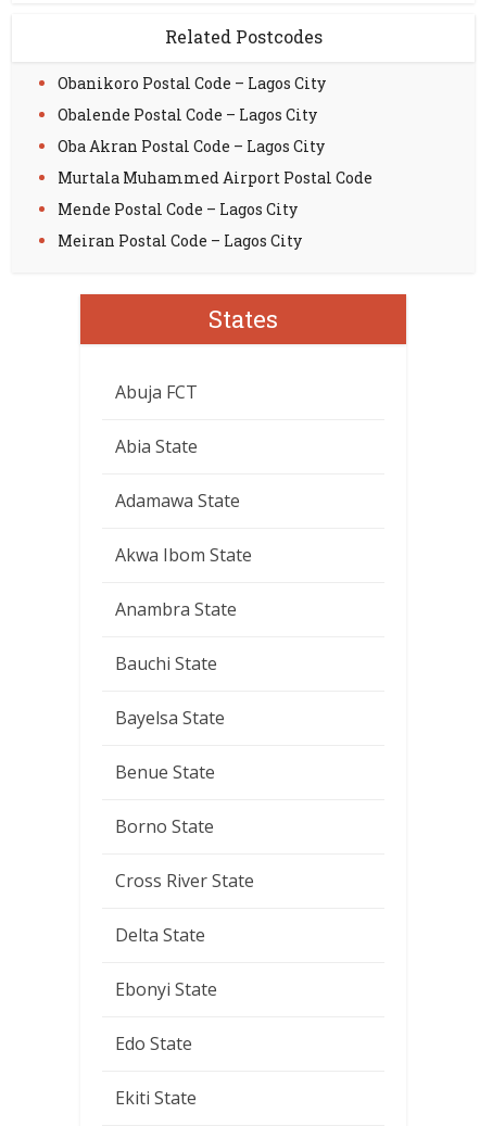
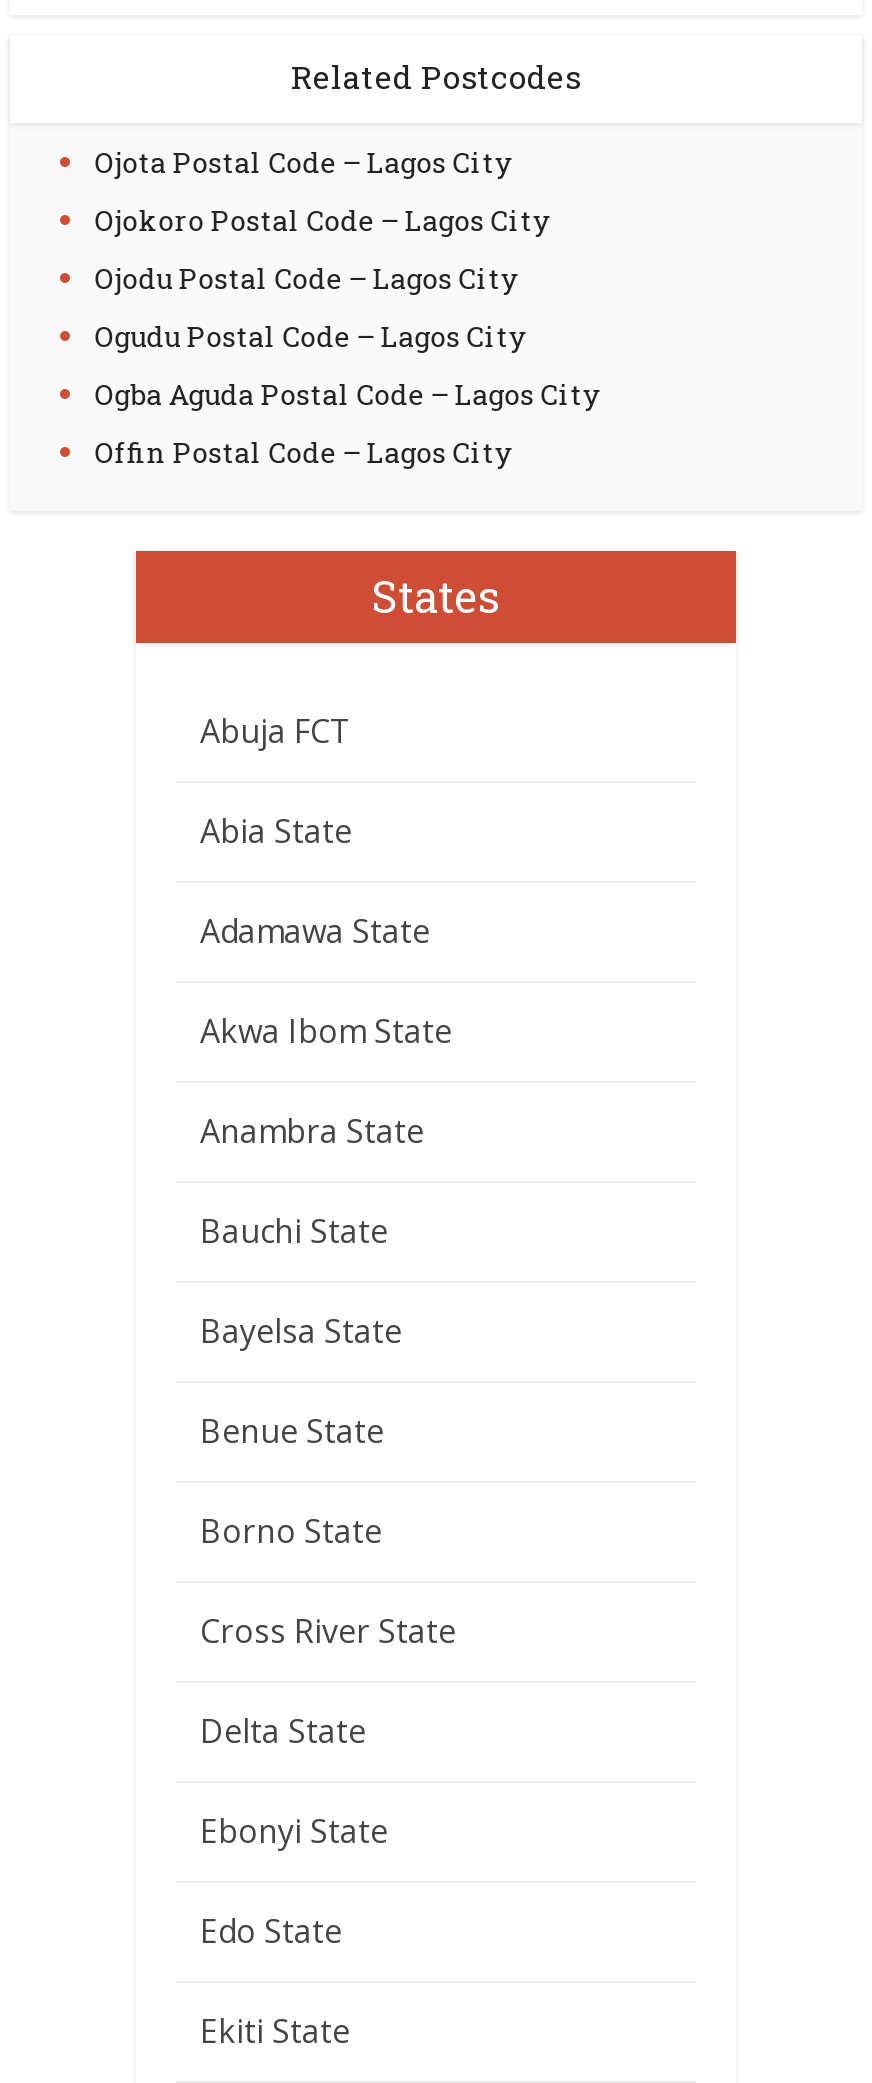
[58,73,326,93] Obanikoro Postal Code – Lagos City -> [94,143,510,181] Ojota Postal Code – Lagos City
[58,104,317,125] Obalende Postal Code – Lagos City -> [94,201,548,239] Ojokoro Postal Code – Lagos City
[58,136,325,156] Oba Akran Postal Code – Lagos City -> [94,259,516,297] Ojodu Postal Code – Lagos City
[58,167,373,188] Murtala Muhammed Airport Postal Code -> [94,317,524,355] Ogudu Postal Code – Lagos City
[58,199,298,219] Mende Postal Code – Lagos City -> [94,375,598,413] Ogba Aguda Postal Code – Lagos City
[58,230,302,251] Meiran Postal Code – Lagos City -> [94,433,510,471] Offin Postal Code – Lagos City

